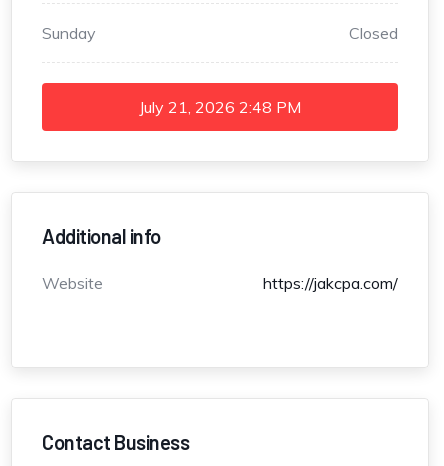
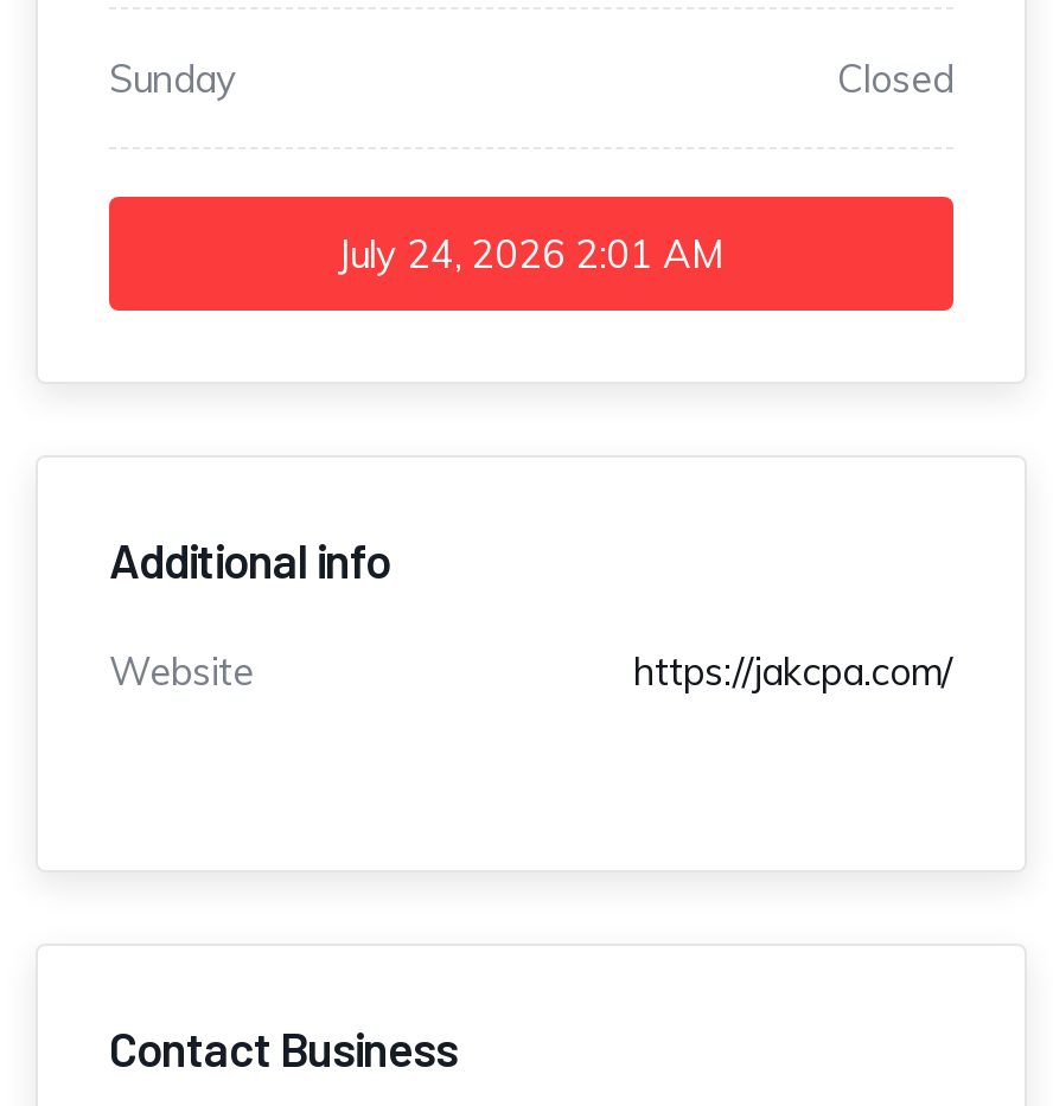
[139,97,301,117] July 21, 2026 2:48 PM -> [338,230,725,277] July 24, 2026 2:01 AM

